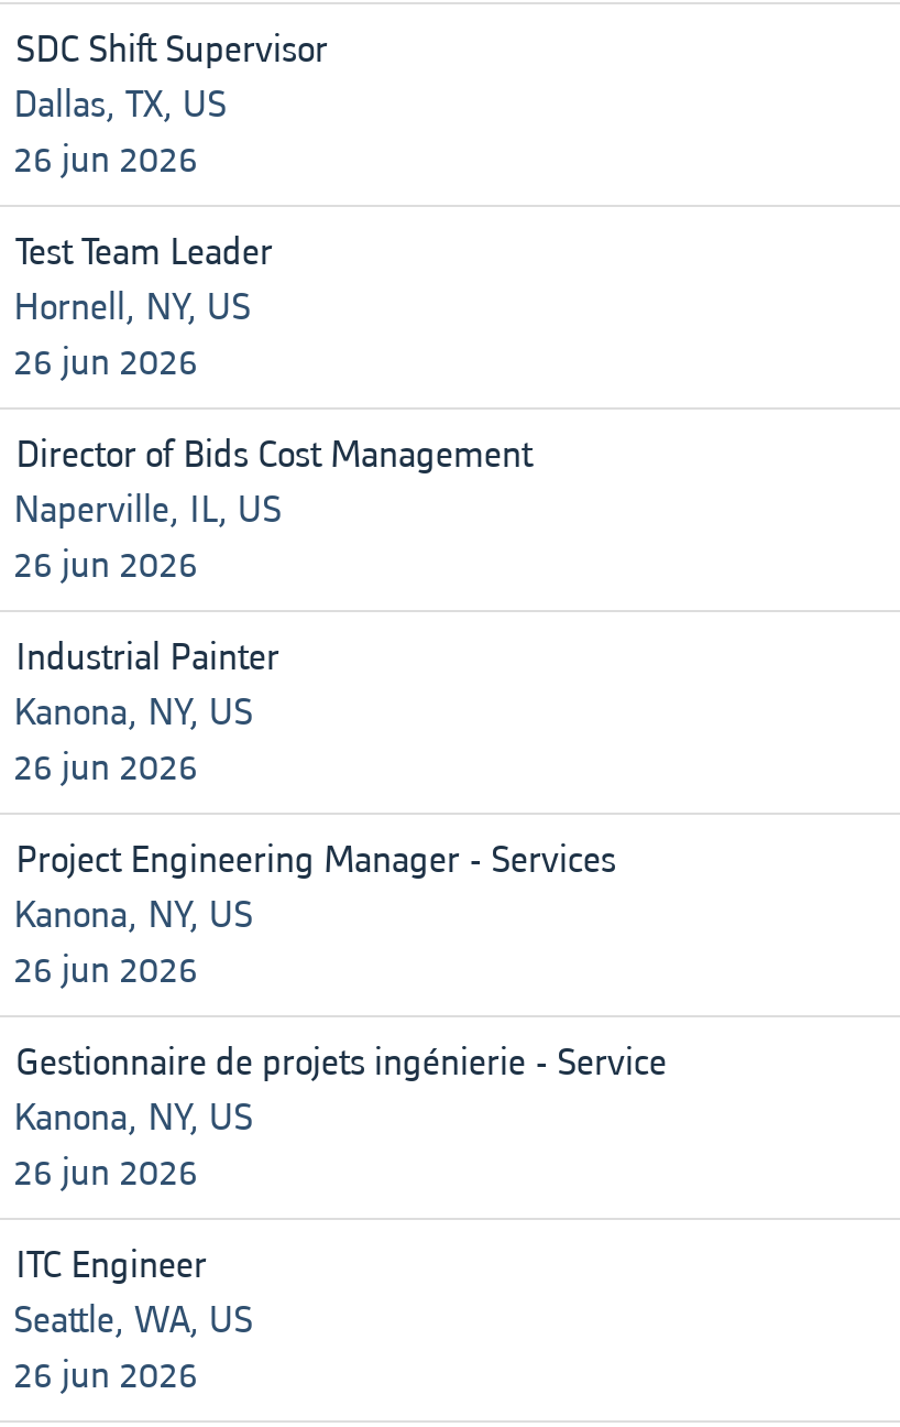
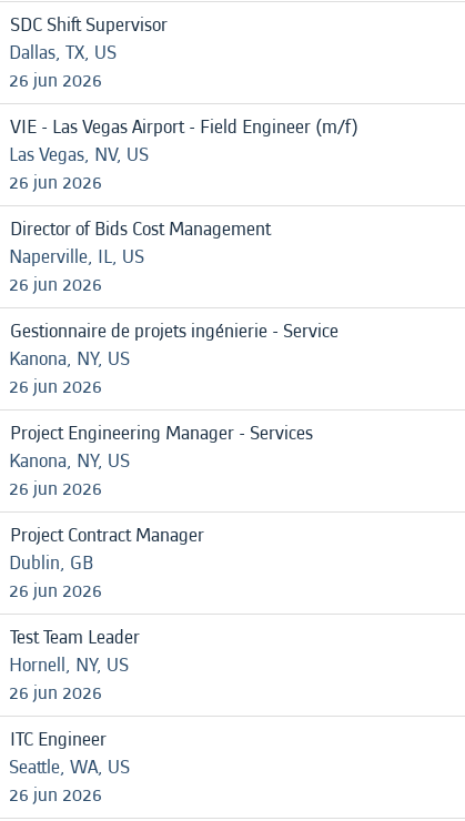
none -> [9,113,358,169] VIE - Las Vegas Airport - Field Engineer (m/f) | Las Vegas, NV, US
moved [13,225,273,335] -> [9,624,140,679]: Test Team Leader | Hornell, NY, US
[15,630,279,685] Industrial Painter -> none
moved [15,1035,667,1090] -> [10,317,338,345]: Gestionnaire de projets ingénierie - Service
[13,1090,253,1145] Kanona, NY, US -> [9,521,204,605] Project Contract Manager | Dublin, GB | 26 jun 2026

